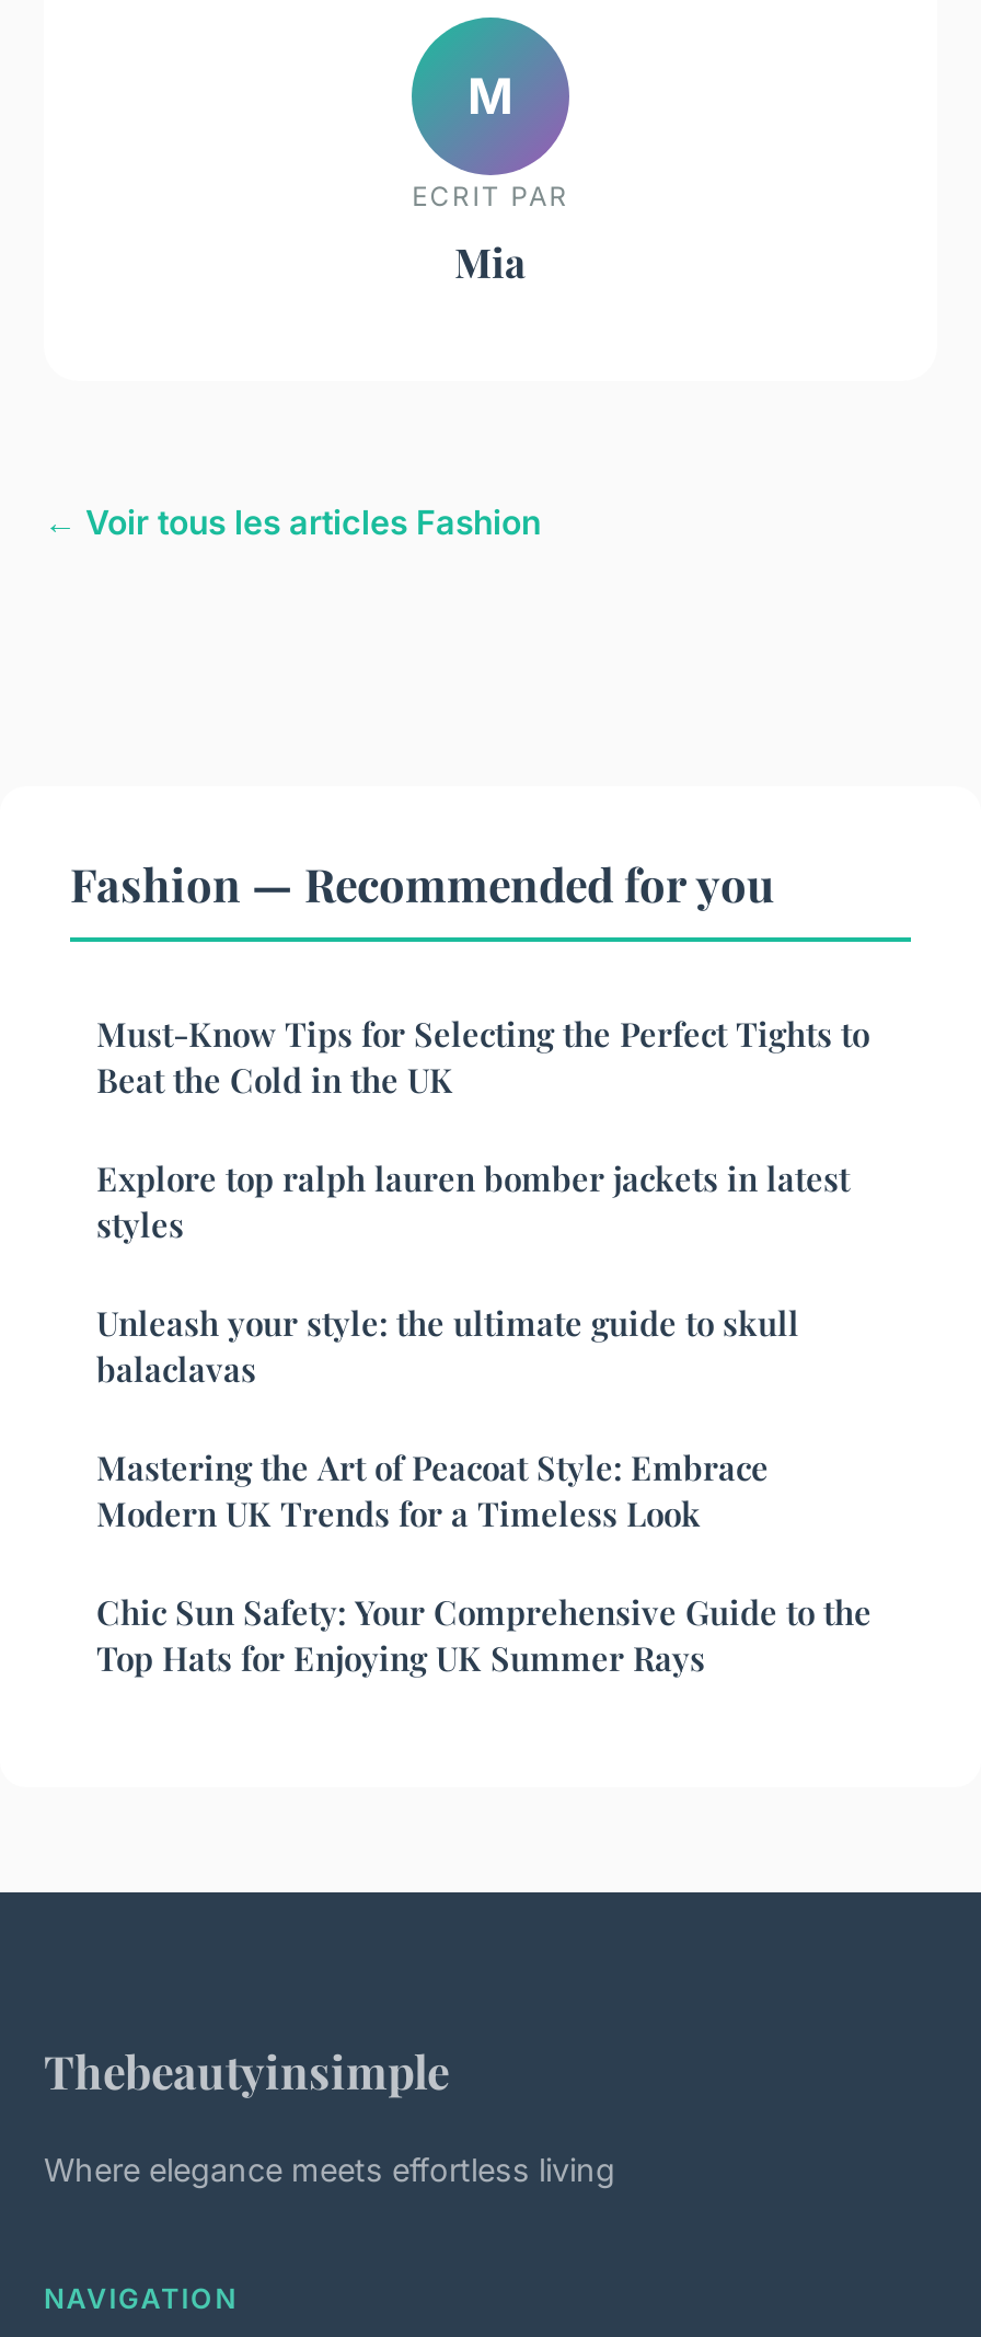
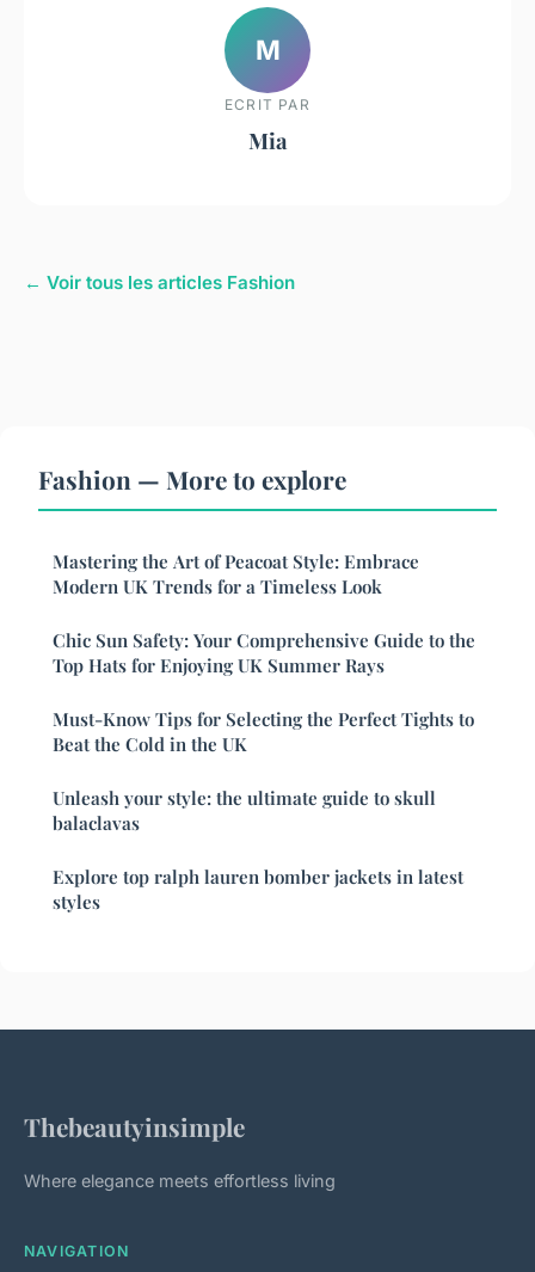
[70,852,775,913] Fashion — Recommended for you -> [38,462,346,495] Fashion — More to explore
moved [96,1011,869,1390] -> [53,707,474,913]: Must-Know Tips for Selecting the Perfect Tights to | Beat the Cold in the UK | Unleash your style: the ultimate guide to skull | balaclavas | Explore top ralph lauren bomber jackets in latest | styles
moved [96,1445,872,1679] -> [53,549,475,677]: Mastering the Art of Peacoat Style: Embrace | Modern UK Trends for a Timeless Look | Chic Sun Safety: Your Comprehensive Guide to the | Top Hats for Enjoying UK Summer Rays

